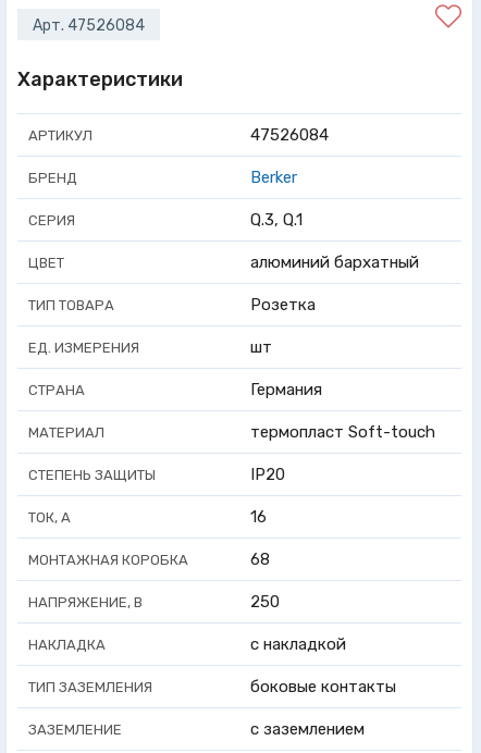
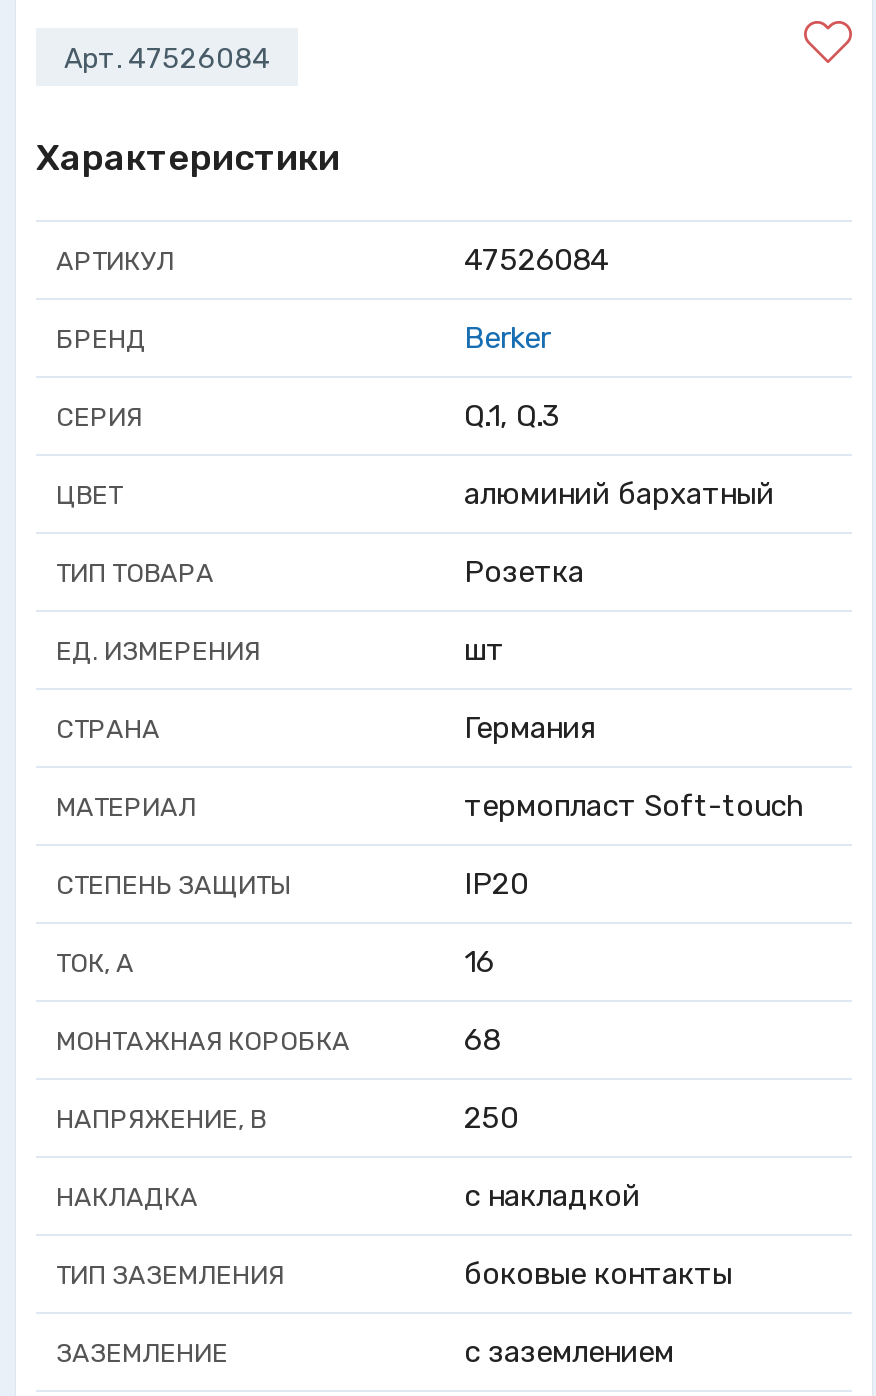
[250,210,303,230] Q.3, Q.1 -> [464,398,560,434] Q.1, Q.3

